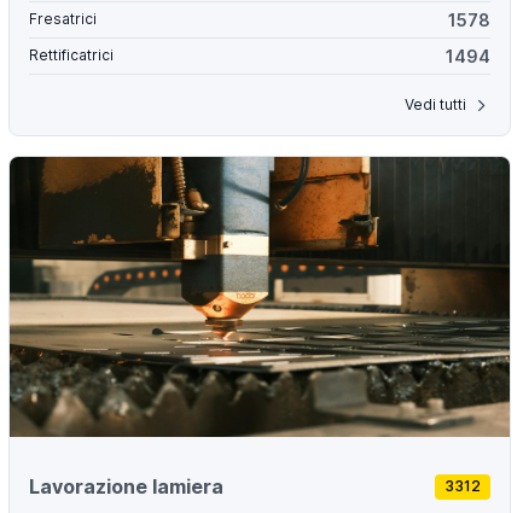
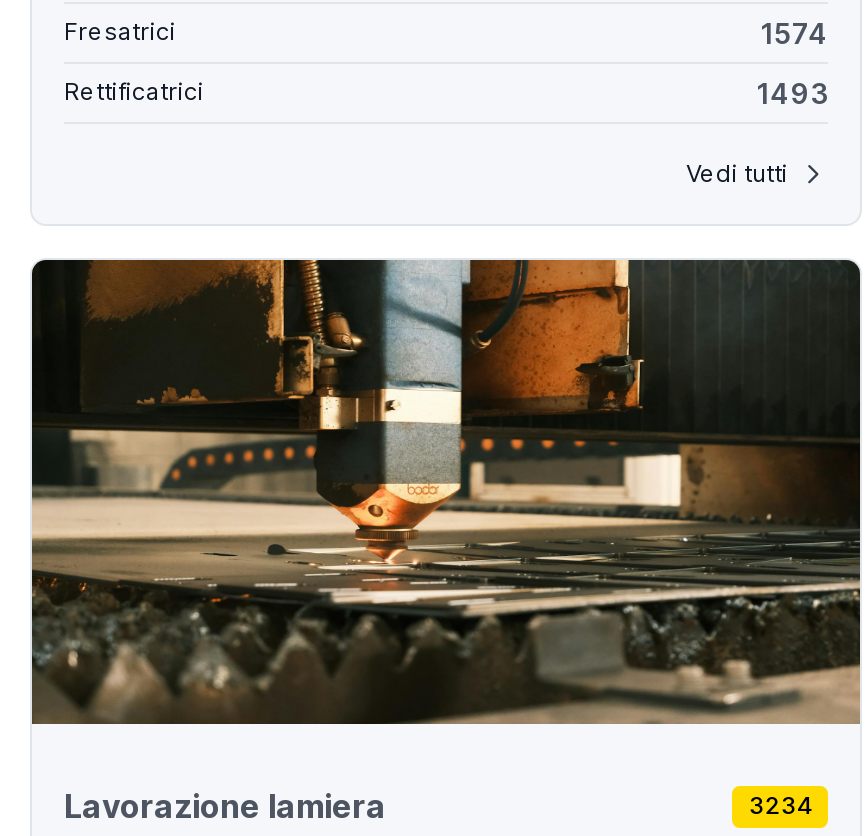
[448,9,490,30] 1578 -> [760,15,828,49] 1574
[446,45,490,66] 1494 -> [756,75,828,109] 1493
[445,477,481,495] 3312 -> [748,791,812,821] 3234

